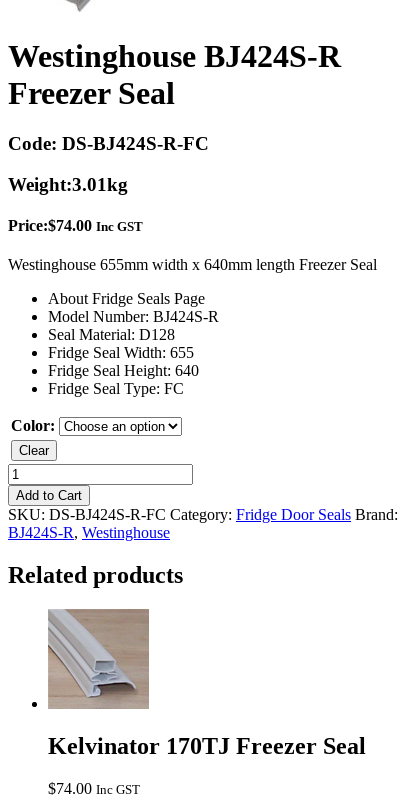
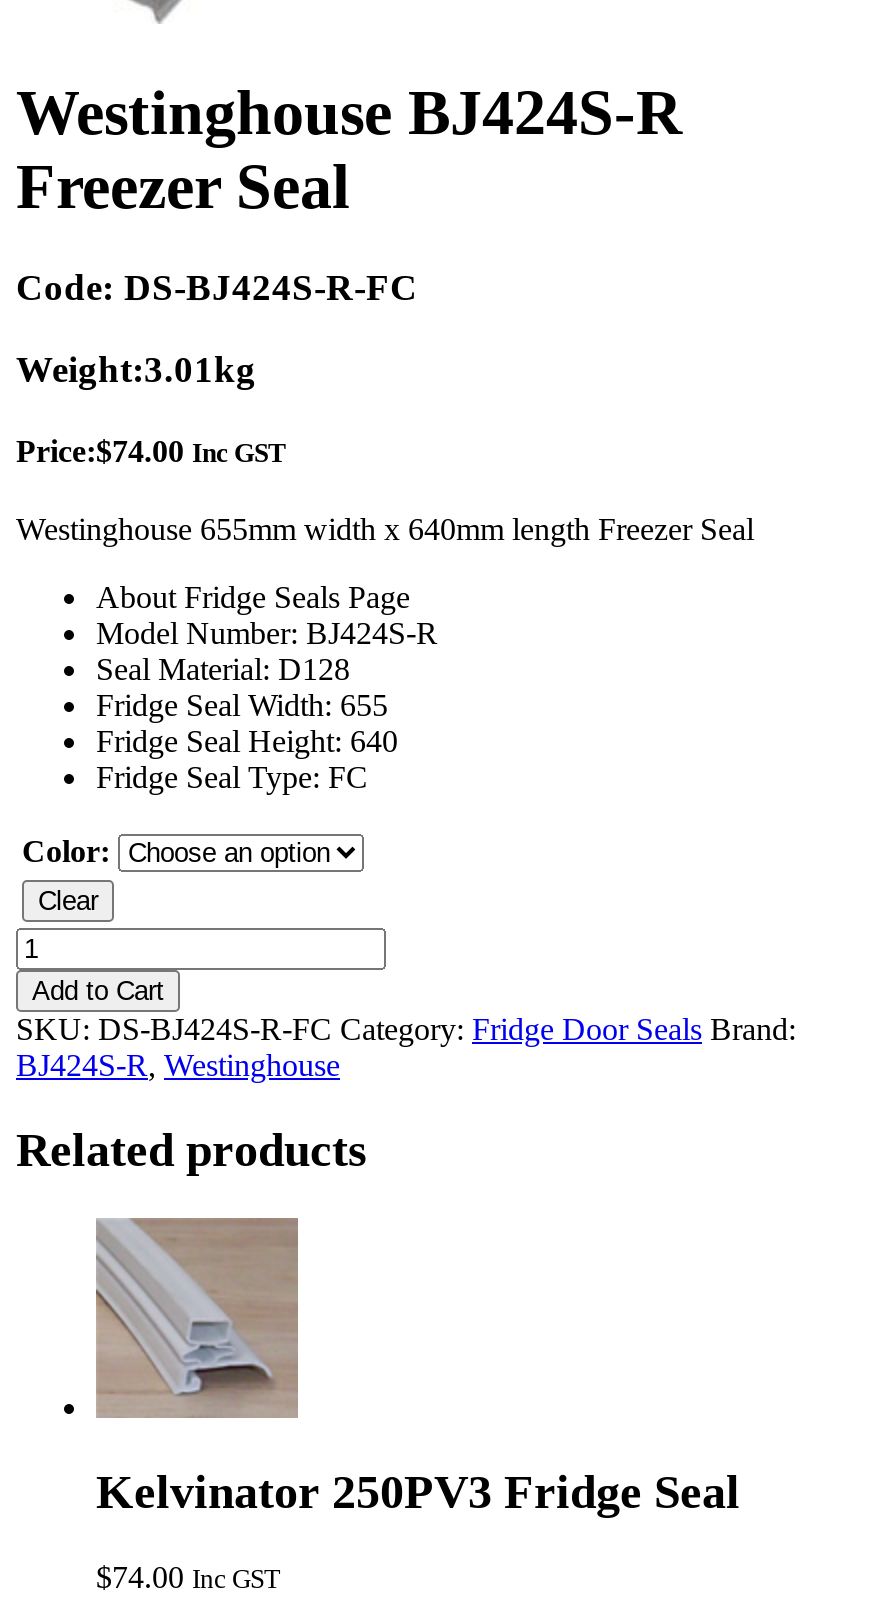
[48,733,366,759] Kelvinator 170TJ Freezer Seal -> [96,1466,740,1518] Kelvinator 250PV3 Fridge Seal

